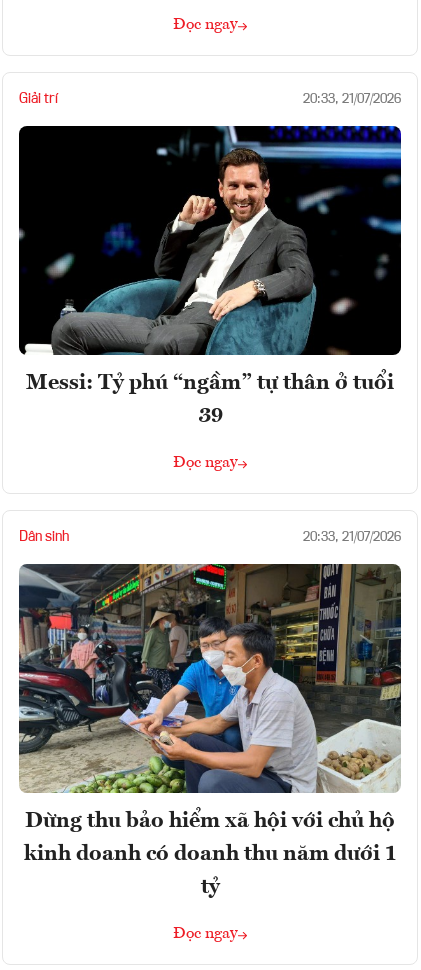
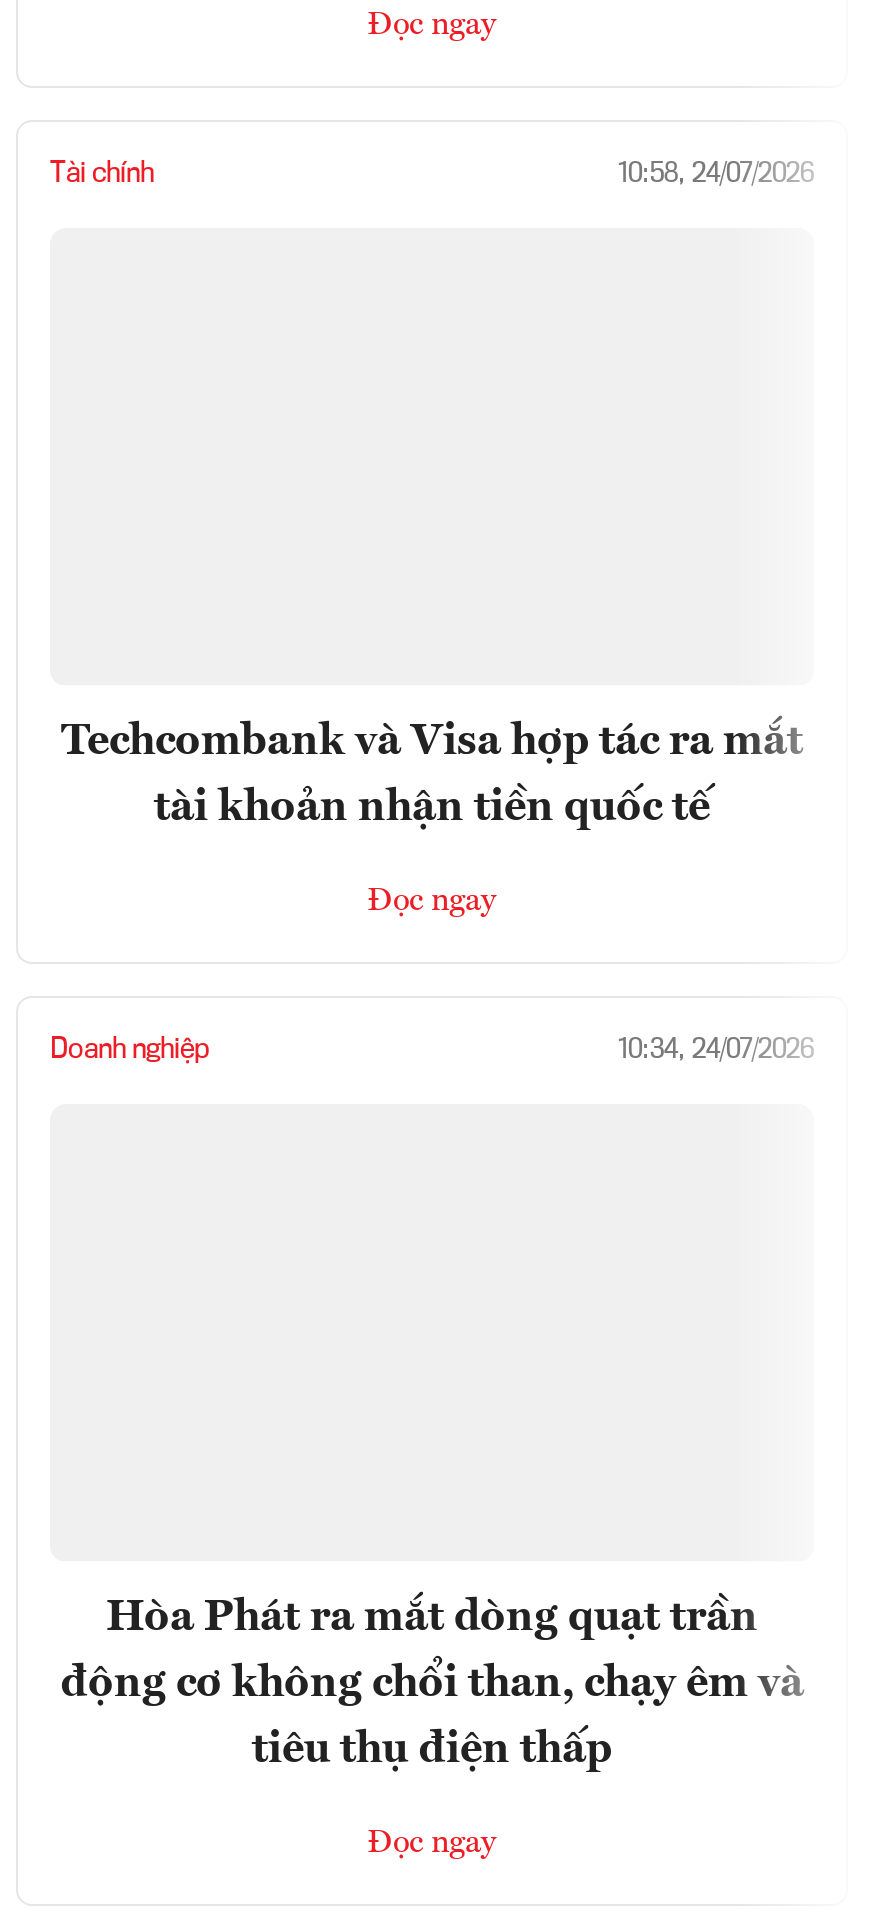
[19,92,401,106] Giải trí | 20:33, 21/07/2026 -> [50,160,814,188] Tài chính | 10:58, 24/07/2026
[18,125,402,356] [image] -> none
[26,372,394,394] Messi: Tỷ phú “ngầm” tự thân ở tuổi -> [61,720,803,764] Techcombank và Visa hợp tác ra mắt
[197,405,222,427] 39 -> [154,786,710,830] tài khoản nhận tiền quốc tế
[19,530,401,544] Dân sinh | 20:33, 21/07/2026 -> [50,1036,814,1064] Doanh nghiệp | 10:34, 24/07/2026
[18,563,402,794] [image] -> none
[25,810,395,832] Dừng thu bảo hiểm xã hội với chủ hộ -> [106,1597,758,1641] Hòa Phát ra mắt dòng quạt trần
[24,843,396,865] kinh doanh có doanh thu năm dưới 1 -> [60,1663,804,1707] động cơ không chổi than, chạy êm và
[200,876,219,898] tỷ -> [252,1729,612,1773] tiêu thụ điện thấp

